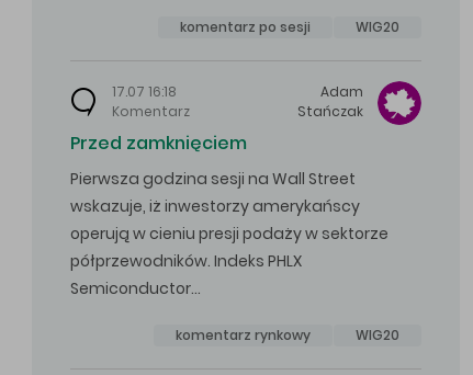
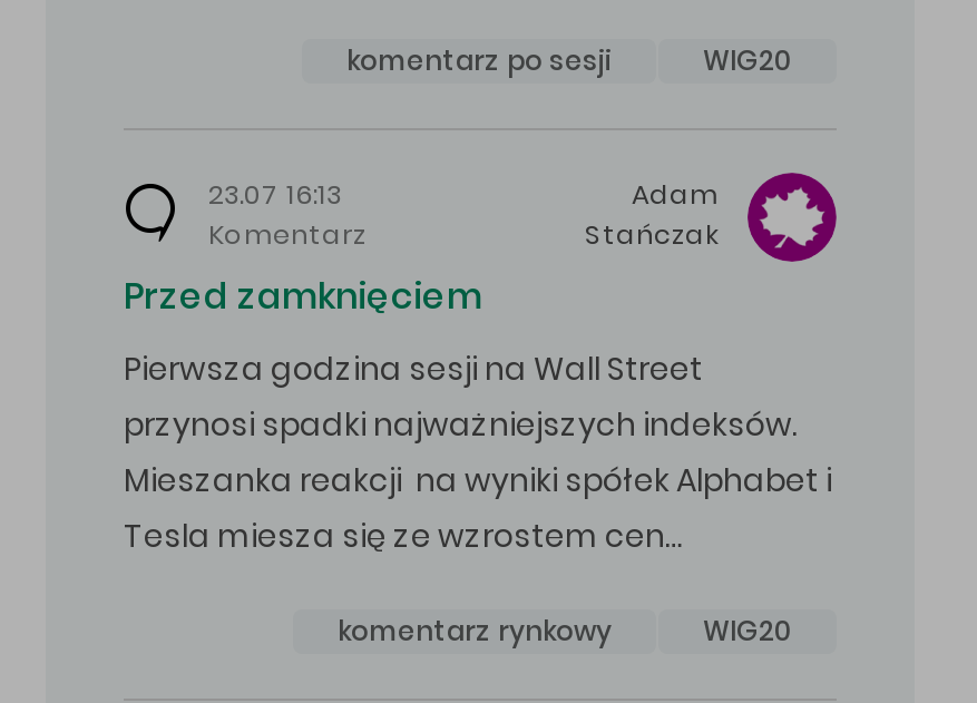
[112,82,177,101] 17.07 16:18 -> [208,174,342,212] 23.07 16:13
[70,195,388,299] wskazuje, iż inwestorzy amerykańscy | operują w cieniu presji podaży w sektorze | półprzewodników. Indeks PHLX | Semiconductor… -> [124,402,832,558] przynosi spadki najważniejszych indeksów. | Mieszanka reakcji na wyniki spółek Alphabet i | Tesla miesza się ze wzrostem cen…

